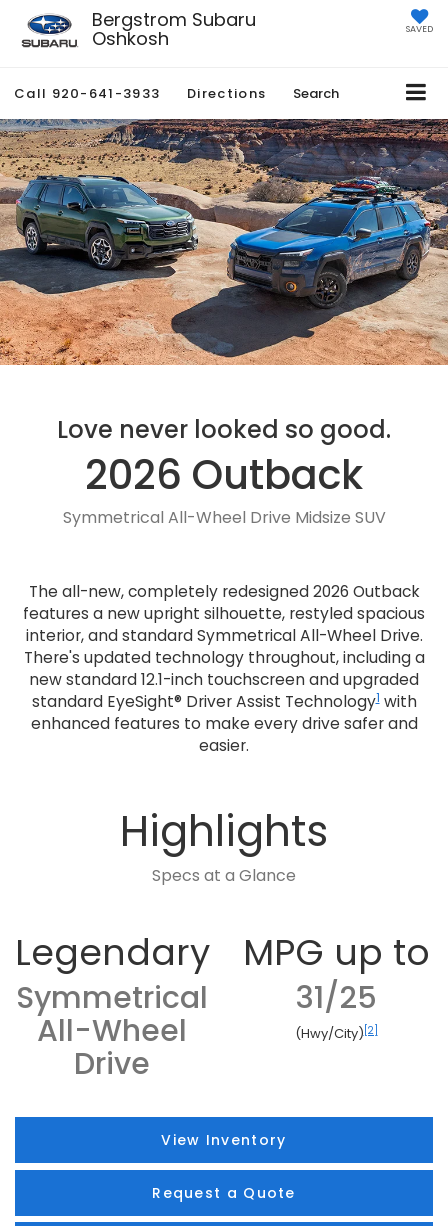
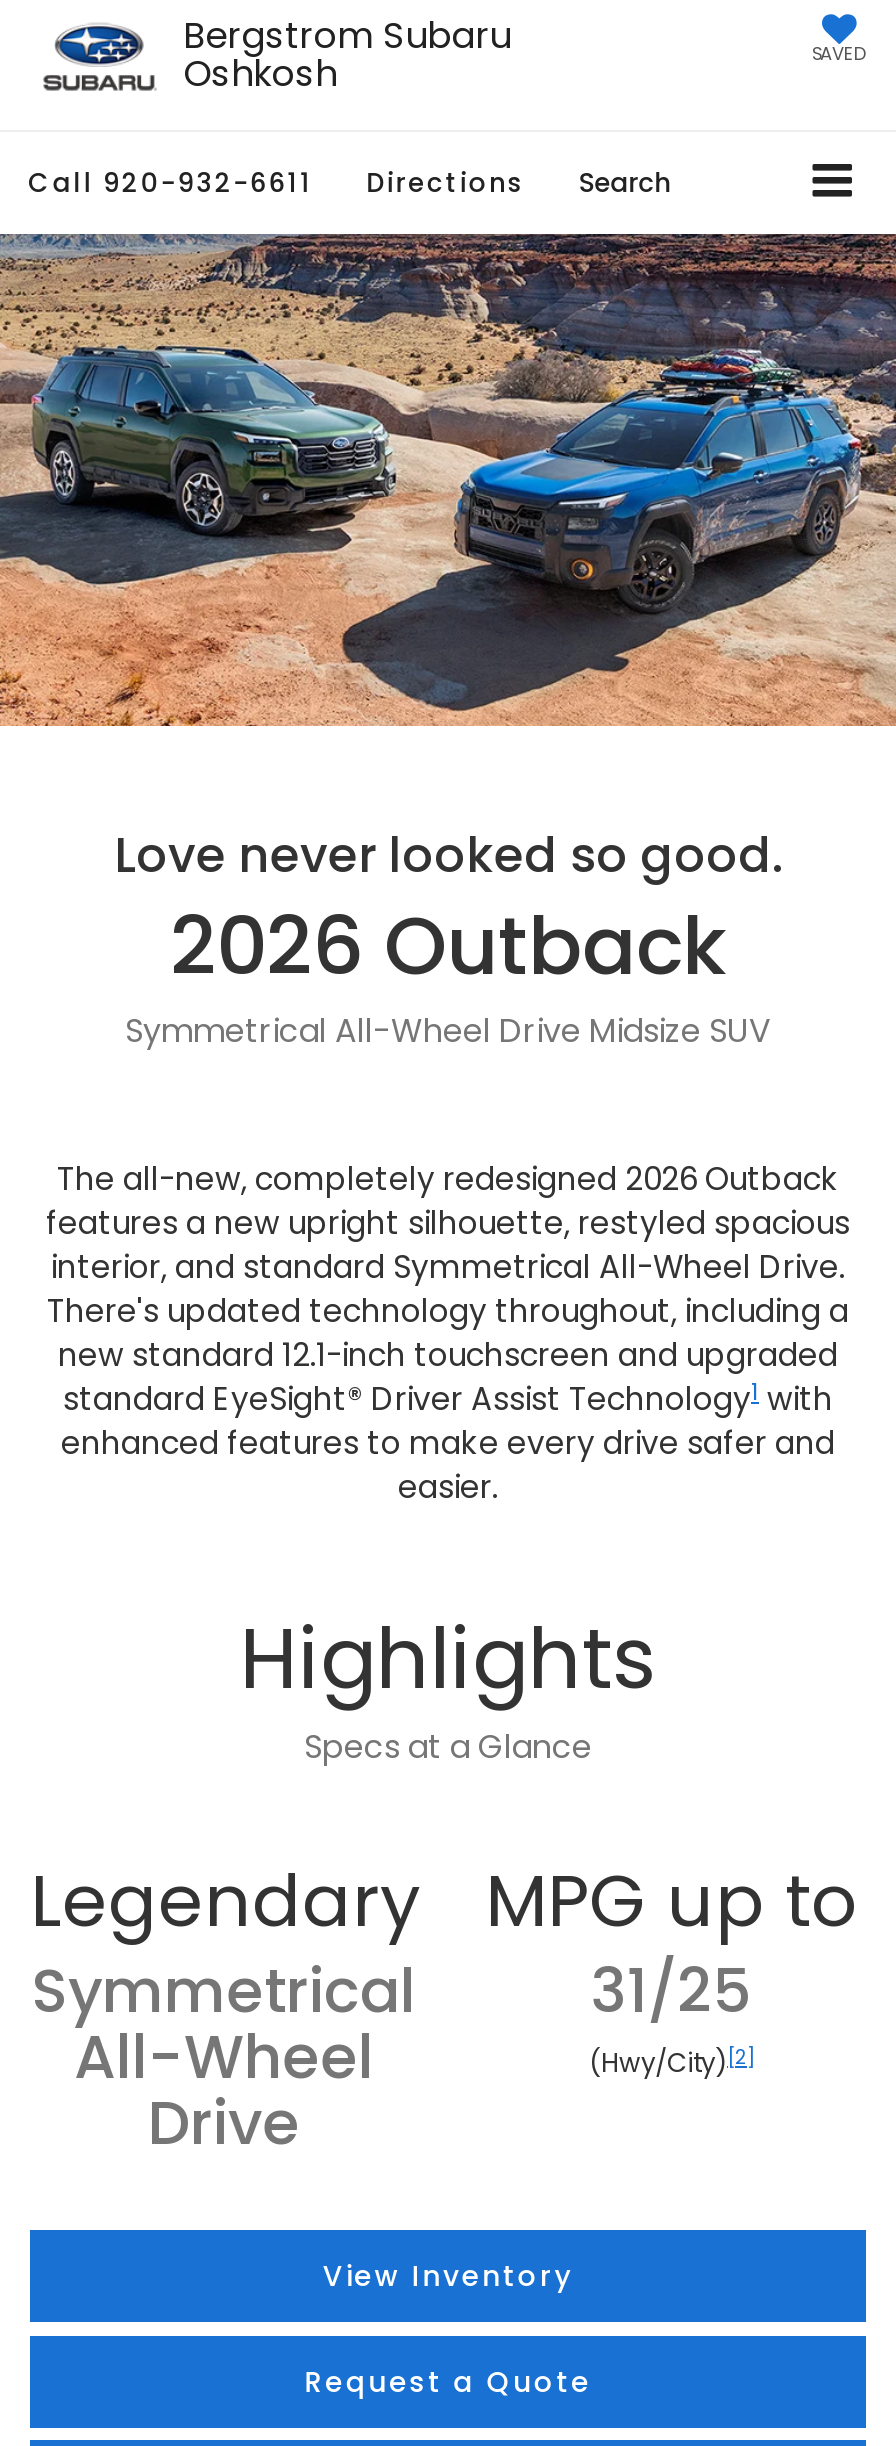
[14,84,339,103] Call 920-641-3933 Directions Search -> [28,165,670,203] Call 920-932-6611 Directions Search

